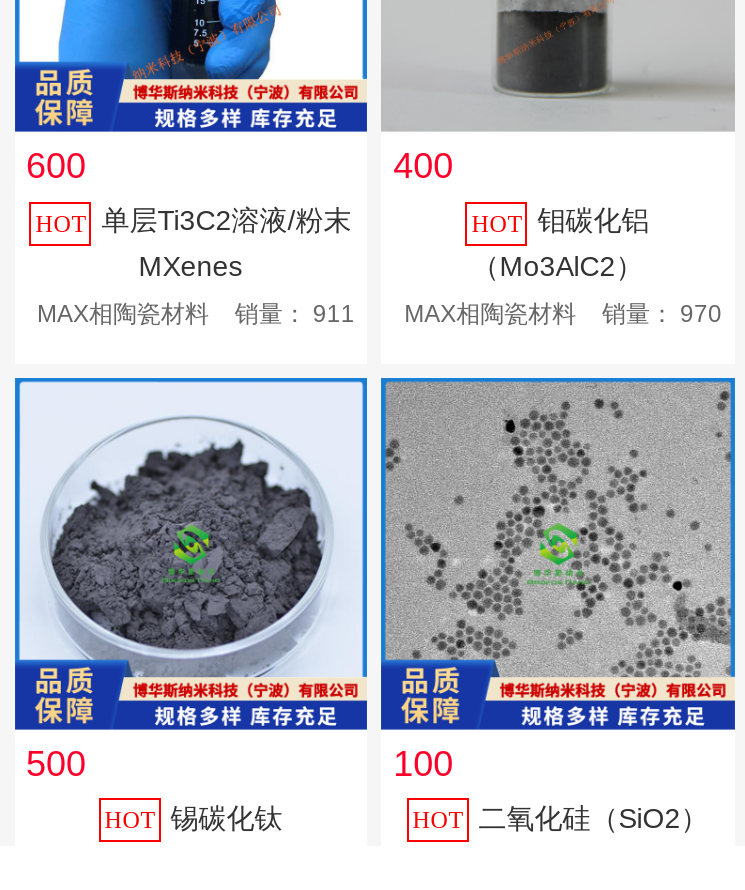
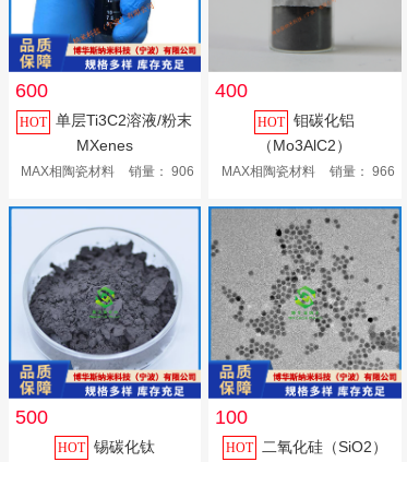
[235,299,355,327] 销量： 911 -> [129,163,194,179] 销量： 906
[602,299,722,327] 销量： 970 -> [329,163,394,179] 销量： 966

